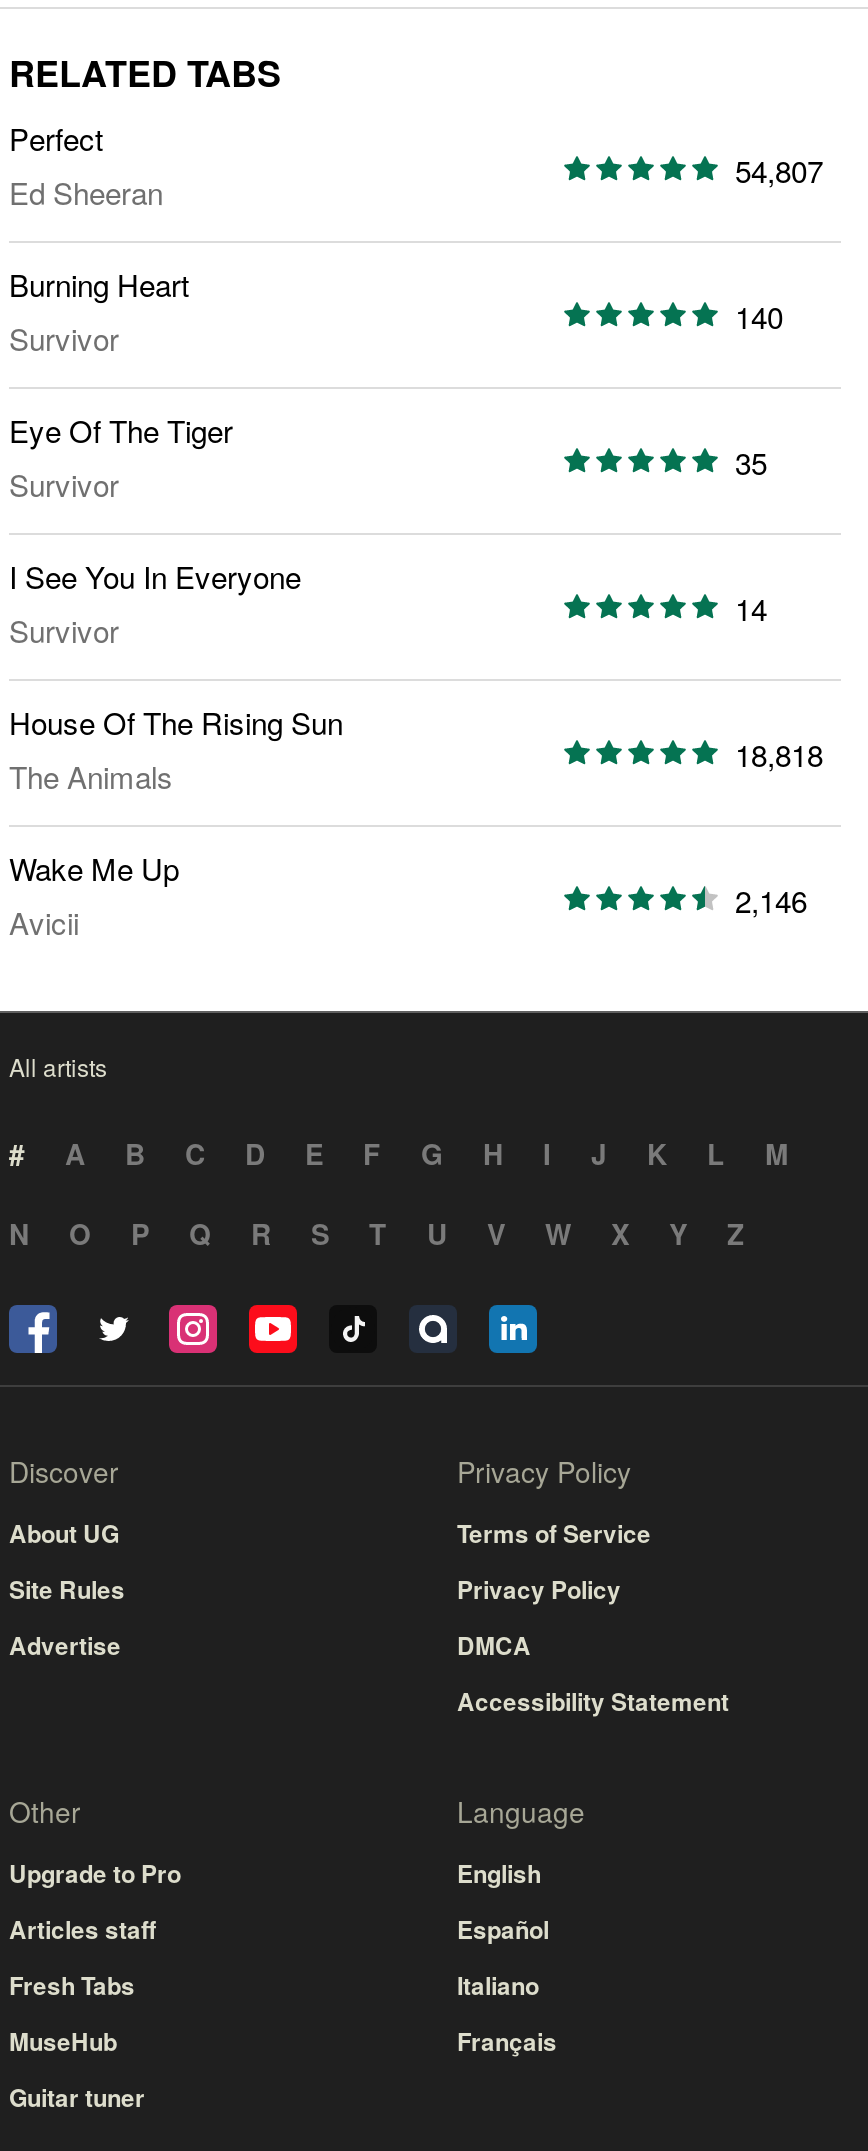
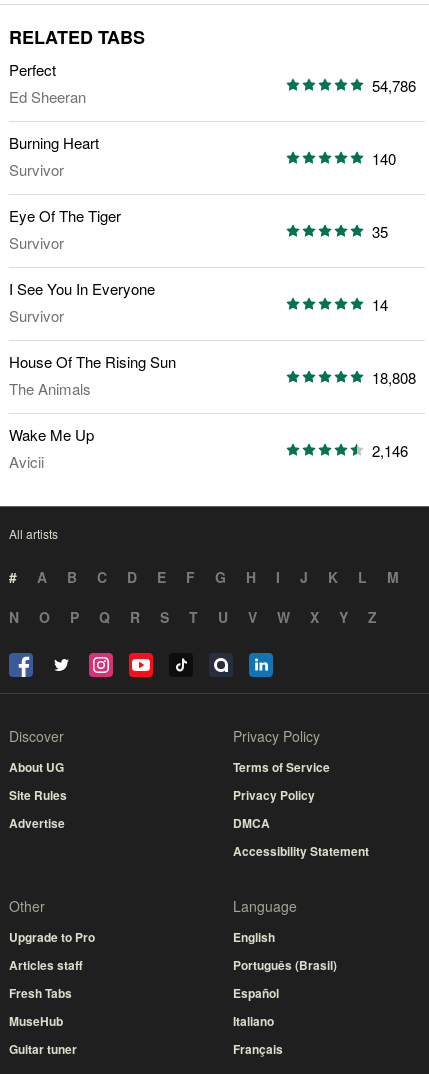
[735,148,823,190] 54,807 -> [372,75,416,96] 54,786
[735,732,823,774] 18,818 -> [372,367,416,388] 18,808
moved [457,1911,557,2059] -> [233,984,283,1058]: Español | Italiano | Français
none -> [233,956,337,974] Português (Brasil)

